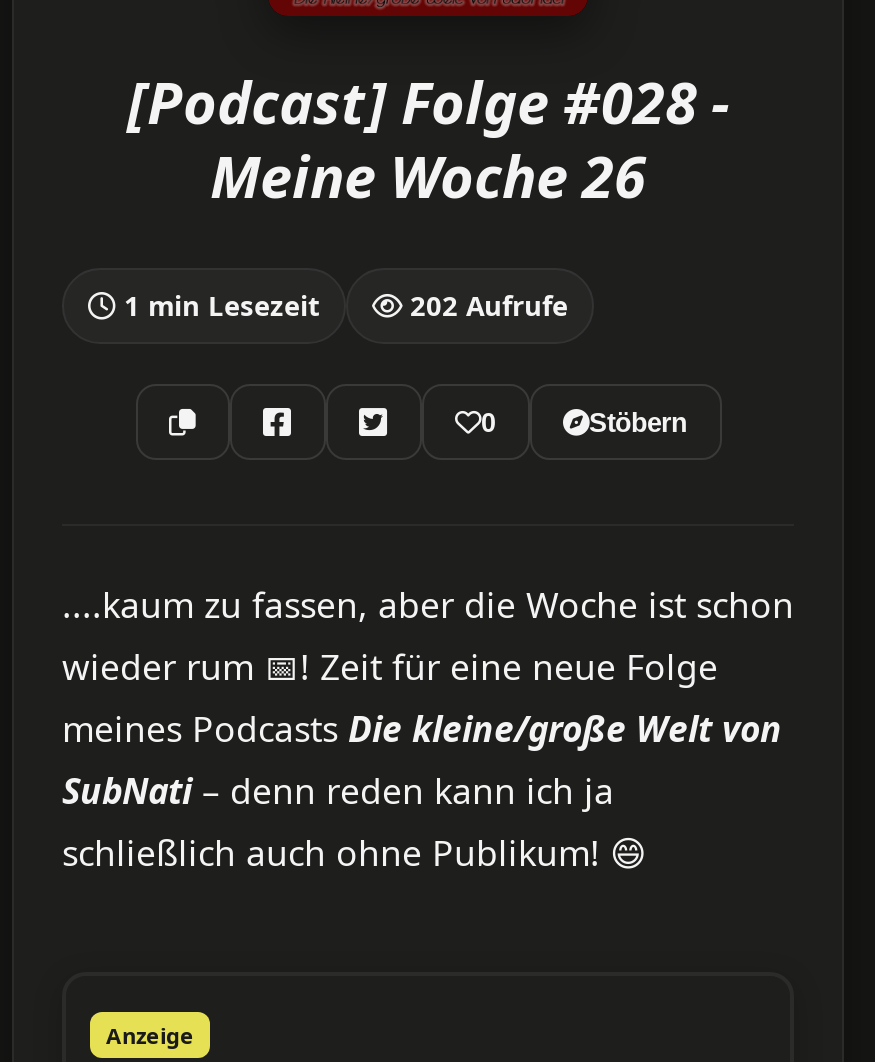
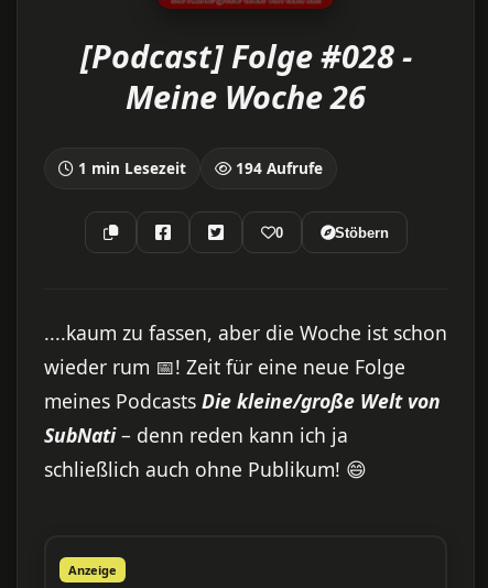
[402,287,568,325] 202 Aufrufe -> [231,158,323,179] 194 Aufrufe

